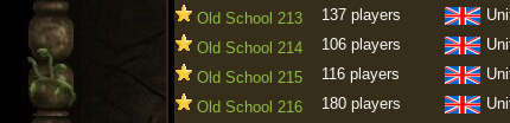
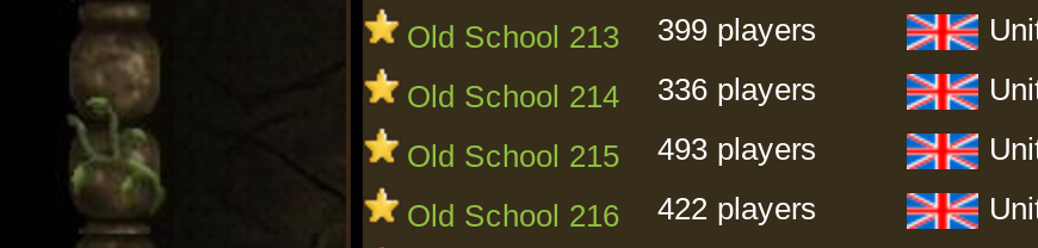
[196,6,400,27] Old School 213 137 players -> [407,12,817,55] Old School 213 399 players
[196,35,400,57] Old School 214 106 players -> [407,72,817,114] Old School 214 336 players
[196,65,399,86] Old School 215 116 players -> [407,131,817,174] Old School 215 493 players
[196,95,400,116] Old School 216 180 players -> [407,191,817,234] Old School 216 422 players

